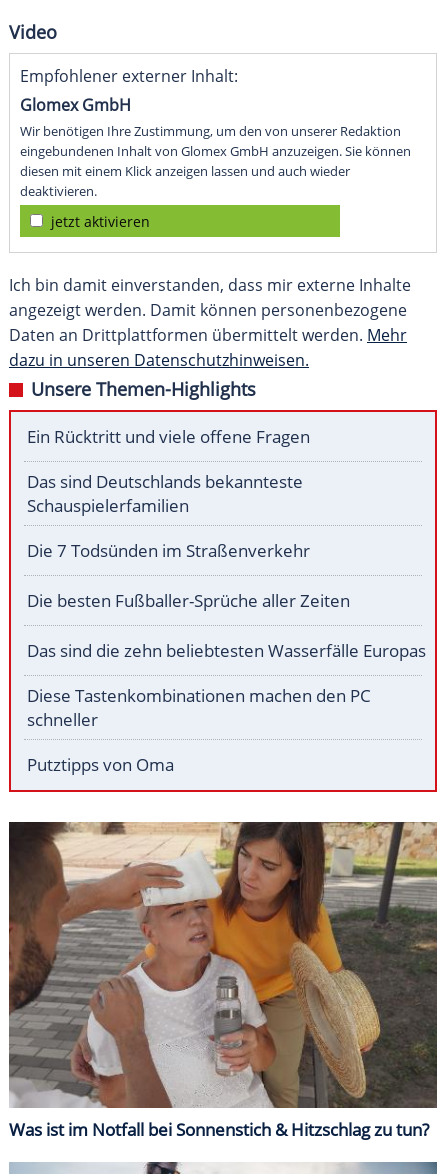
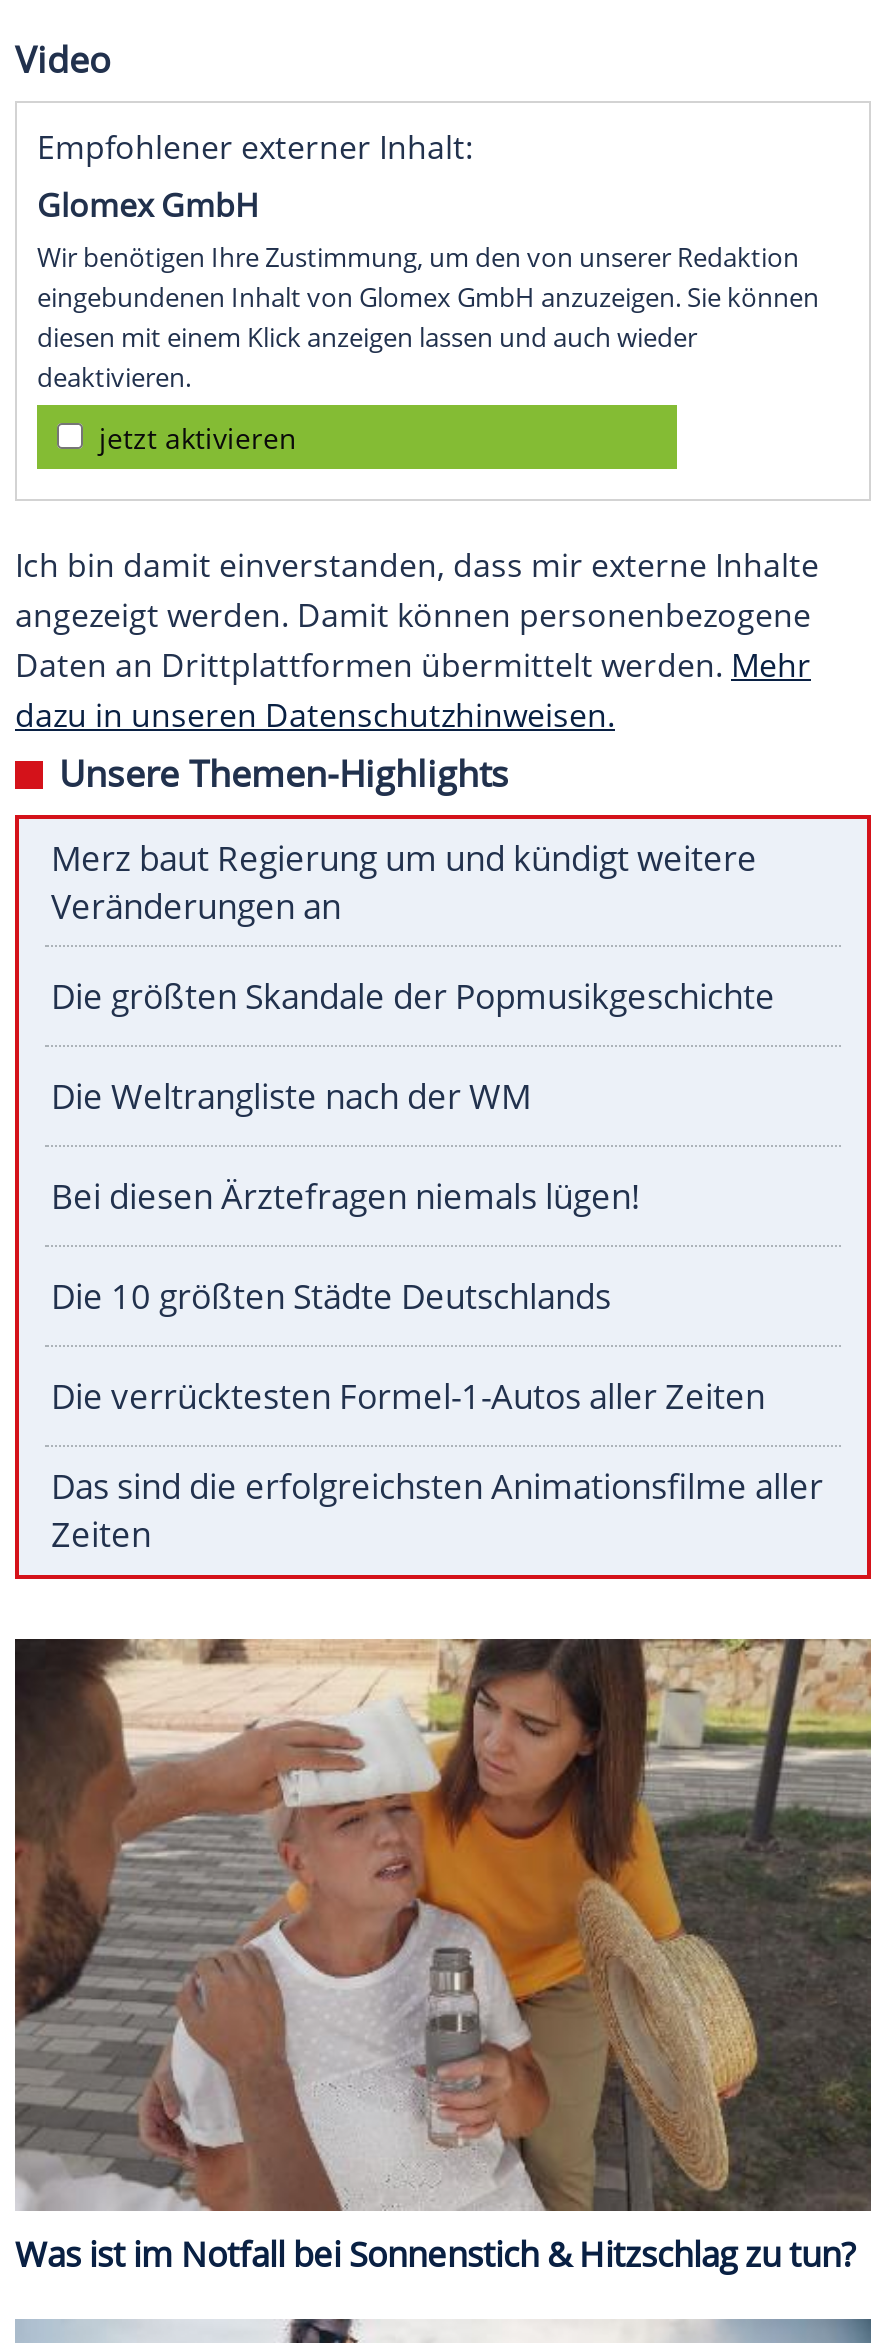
[27,425,310,448] Ein Rücktritt und viele offene Fragen -> [51,836,757,930] Merz baut Regierung um und kündigt weitere | Veränderungen an
[27,470,303,517] Das sind Deutschlands bekannteste | Schauspielerfamilien -> [51,974,775,1020] Die größten Skandale der Popmusikgeschichte
[27,539,310,562] Die 7 Todsünden im Straßenverkehr -> [51,1074,531,1120] Die Weltrangliste nach der WM
[27,589,350,612] Die besten Fußballer-Sprüche aller Zeiten -> [51,1174,641,1220] Bei diesen Ärztefragen niemals lügen!
[27,639,426,662] Das sind die zehn beliebtesten Wasserfälle Europas -> [51,1274,611,1320] Die 10 größten Städte Deutschlands
[27,684,371,731] Diese Tastenkombinationen machen den PC | schneller -> [51,1374,765,1420] Die verrücktesten Formel-1-Autos aller Zeiten
[27,753,174,776] Putztipps von Oma -> [51,1464,823,1558] Das sind die erfolgreichsten Animationsfilme aller | Zeiten

